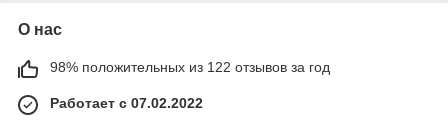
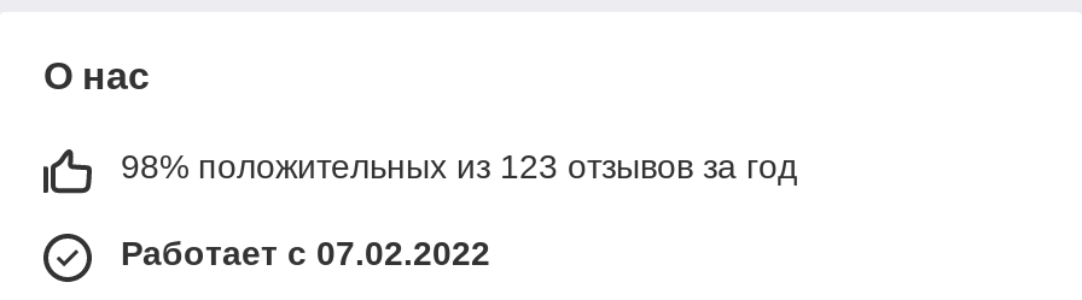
[50,59,330,75] 98% положительных из 122 отзывов за год -> [121,147,797,185] 98% положительных из 123 отзывов за год

